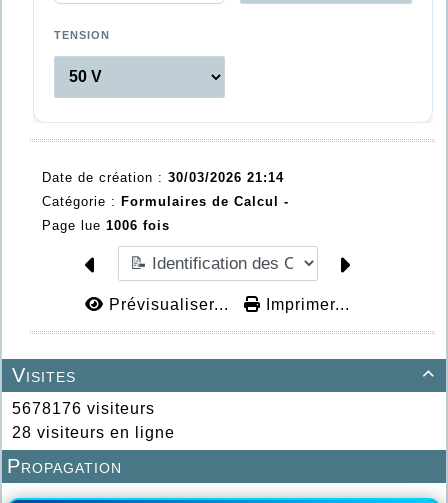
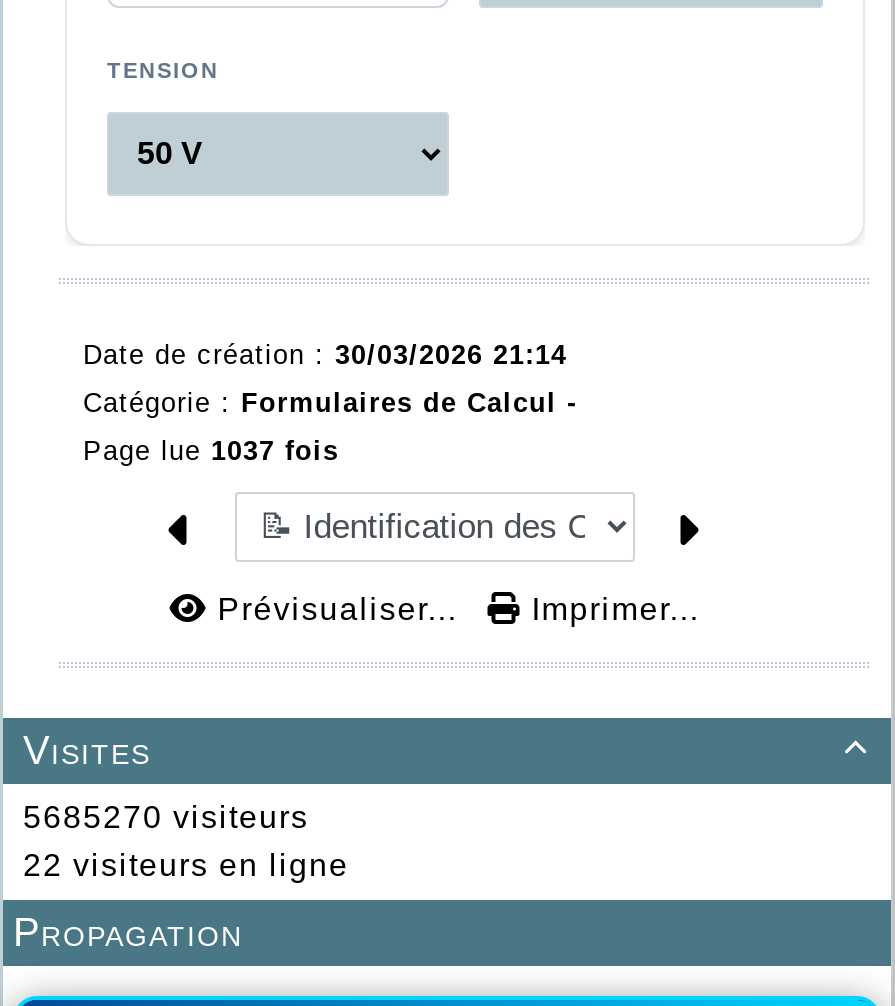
[42,218,170,233] Page lue 1006 fois -> [83,437,339,467] Page lue 1037 fois
[7,400,155,417] 5678176 visiteurs -> [13,801,309,835] 5685270 visiteurs
[7,424,175,441] 28 visiteurs en ligne -> [13,849,349,883] 22 visiteurs en ligne

